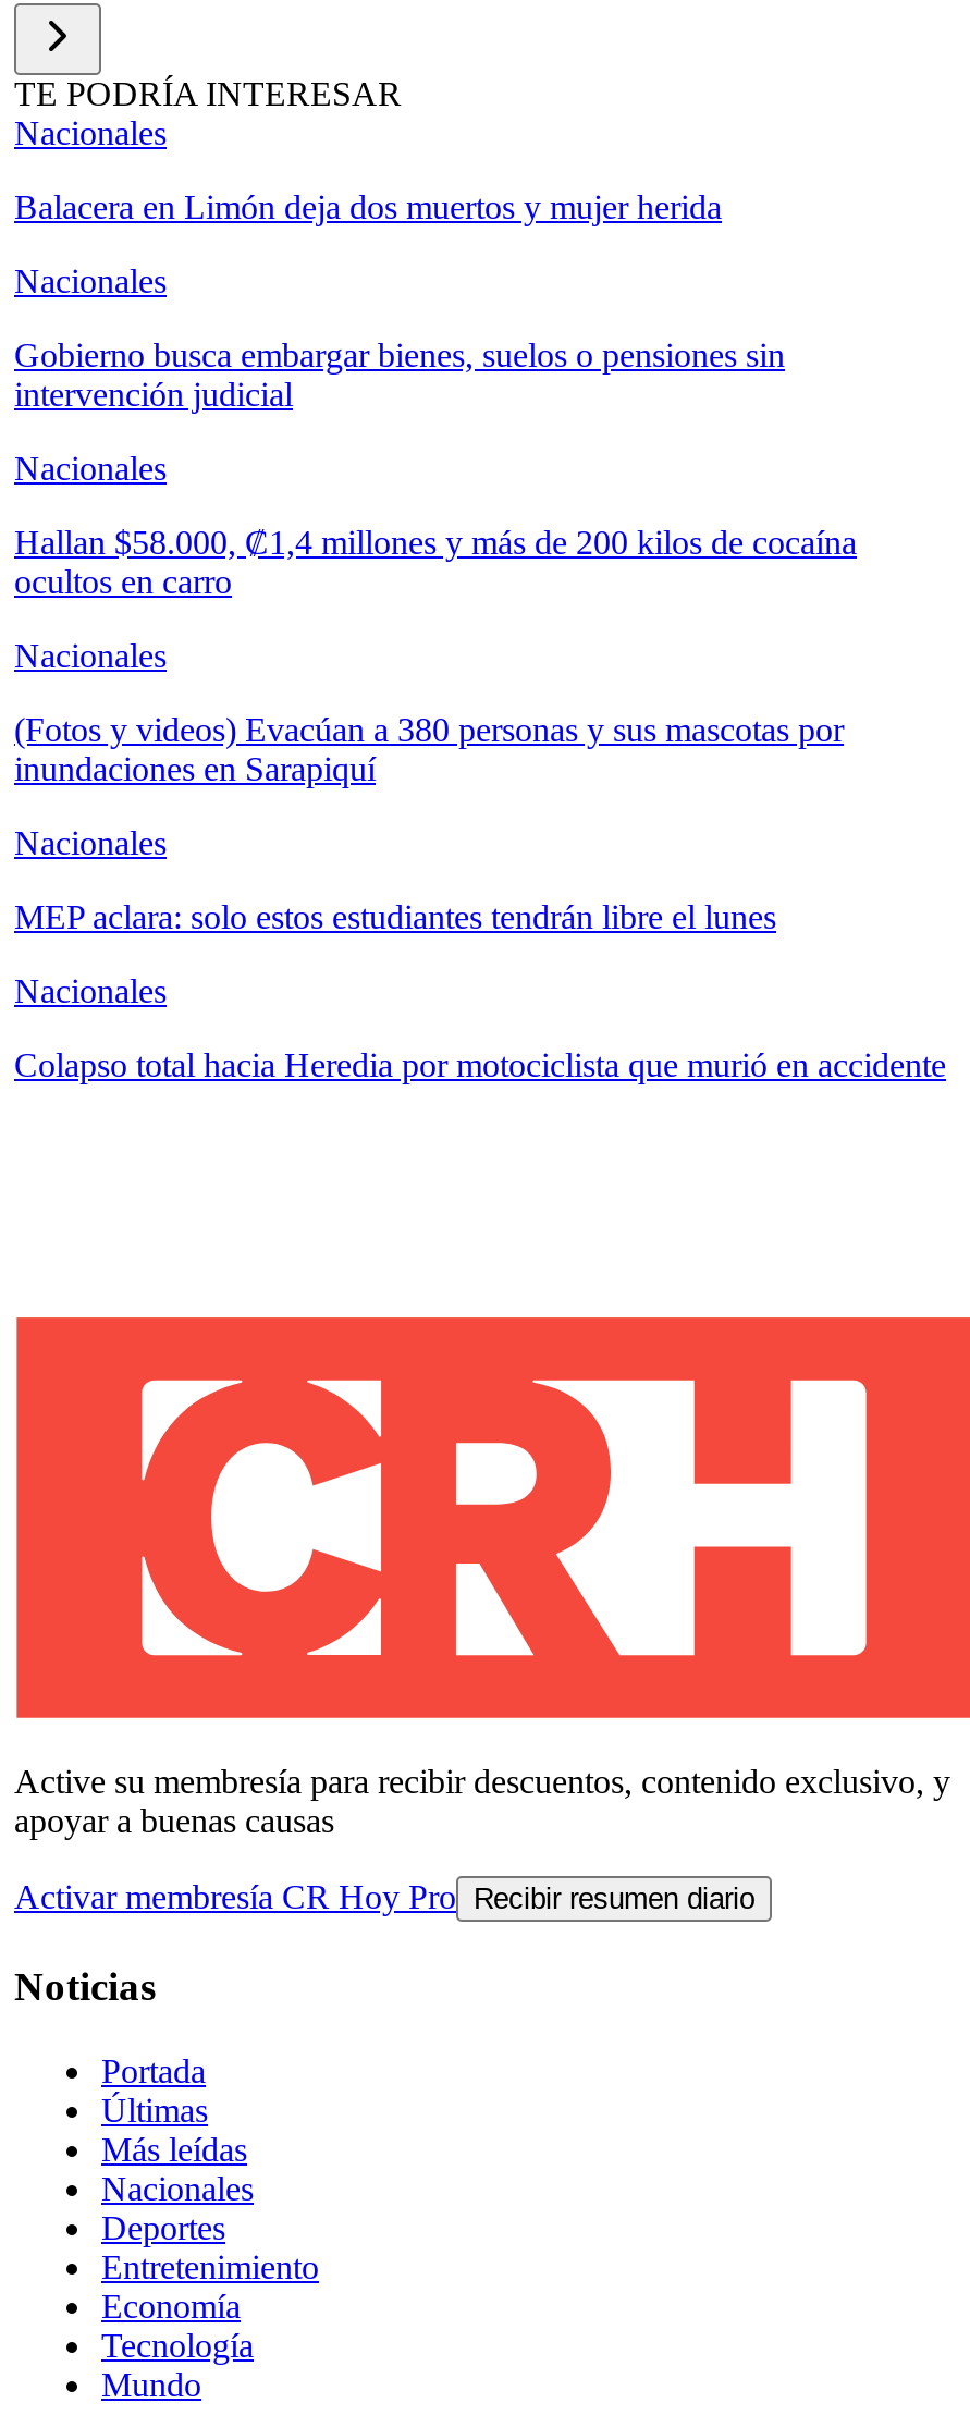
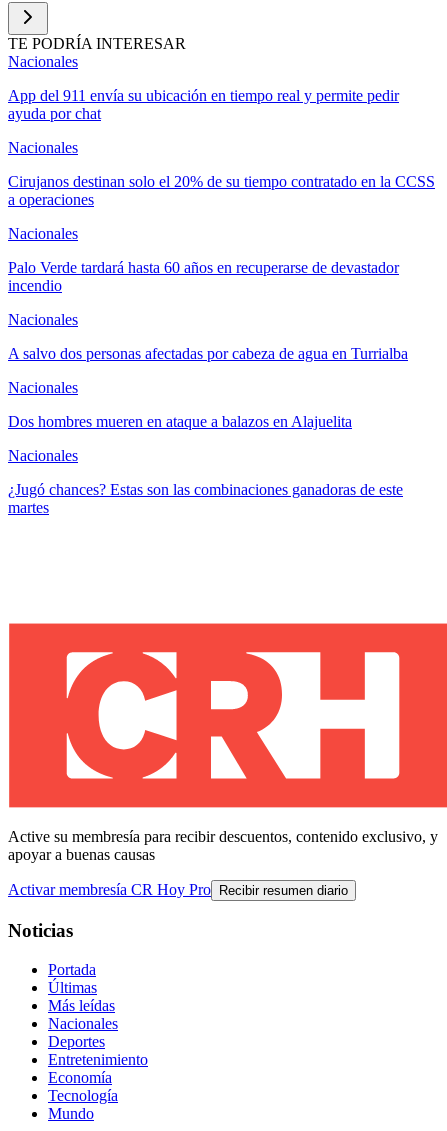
[14,189,722,226] Balacera en Limón deja dos muertos y mujer herida -> [8,87,399,122] App del 911 envía su ubicación en tiempo real y permite pedir | ayuda por chat
[14,337,785,413] Gobierno busca embargar bienes, suelos o pensiones sin | intervención judicial -> [8,173,435,208] Cirujanos destinan solo el 20% de su tiempo contratado en la CCSS | a operaciones
[14,524,857,600] Hallan $58.000, ₡1,4 millones y más de 200 kilos de cocaína | ocultos en carro -> [8,259,399,294] Palo Verde tardará hasta 60 años en recuperarse de devastador | incendio
[14,711,844,788] (Fotos y videos) Evacúan a 380 personas y sus mascotas por | inundaciones en Sarapiquí -> [8,345,408,362] A salvo dos personas afectadas por cabeza de agua en Turrialba
[14,899,776,936] MEP aclara: solo estos estudiantes tendrán libre el lunes -> [8,413,352,430] Dos hombres mueren en ataque a balazos en Alajuelita
[14,1047,946,1084] Colapso total hacia Heredia por motociclista que murió en accidente -> [8,481,403,516] ¿Jugó chances? Estas son las combinaciones ganadoras de este | martes

